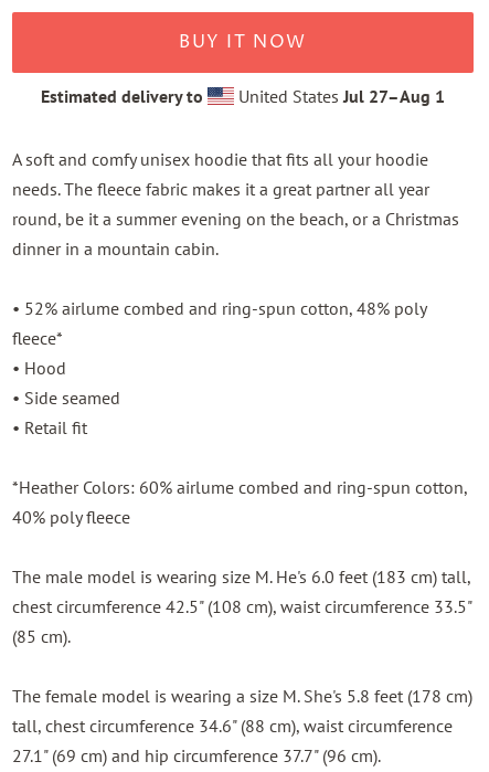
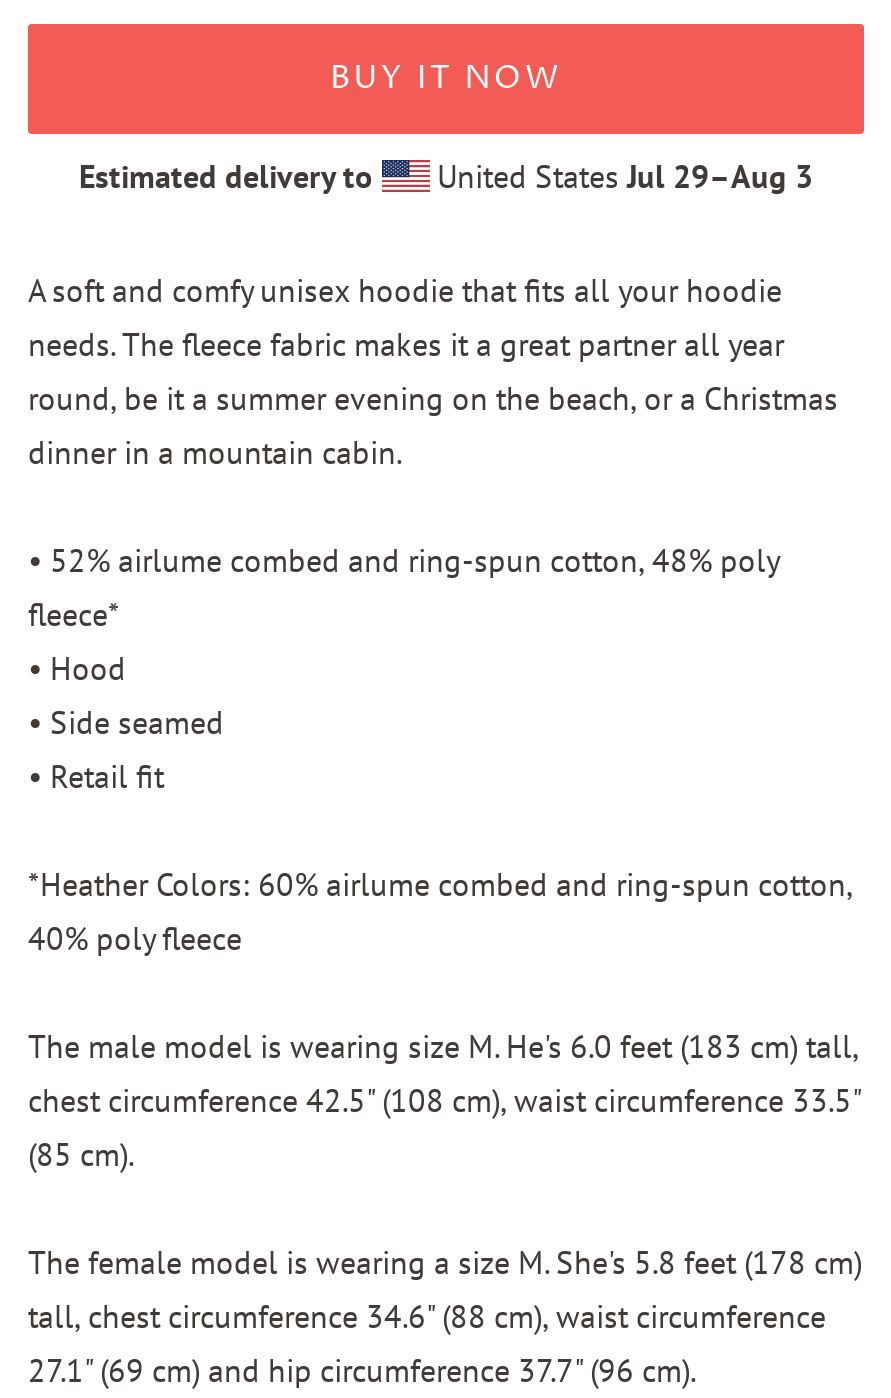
[234,84,445,107] United States Jul 27–Aug 1 -> [429,155,813,195] United States Jul 29–Aug 3

